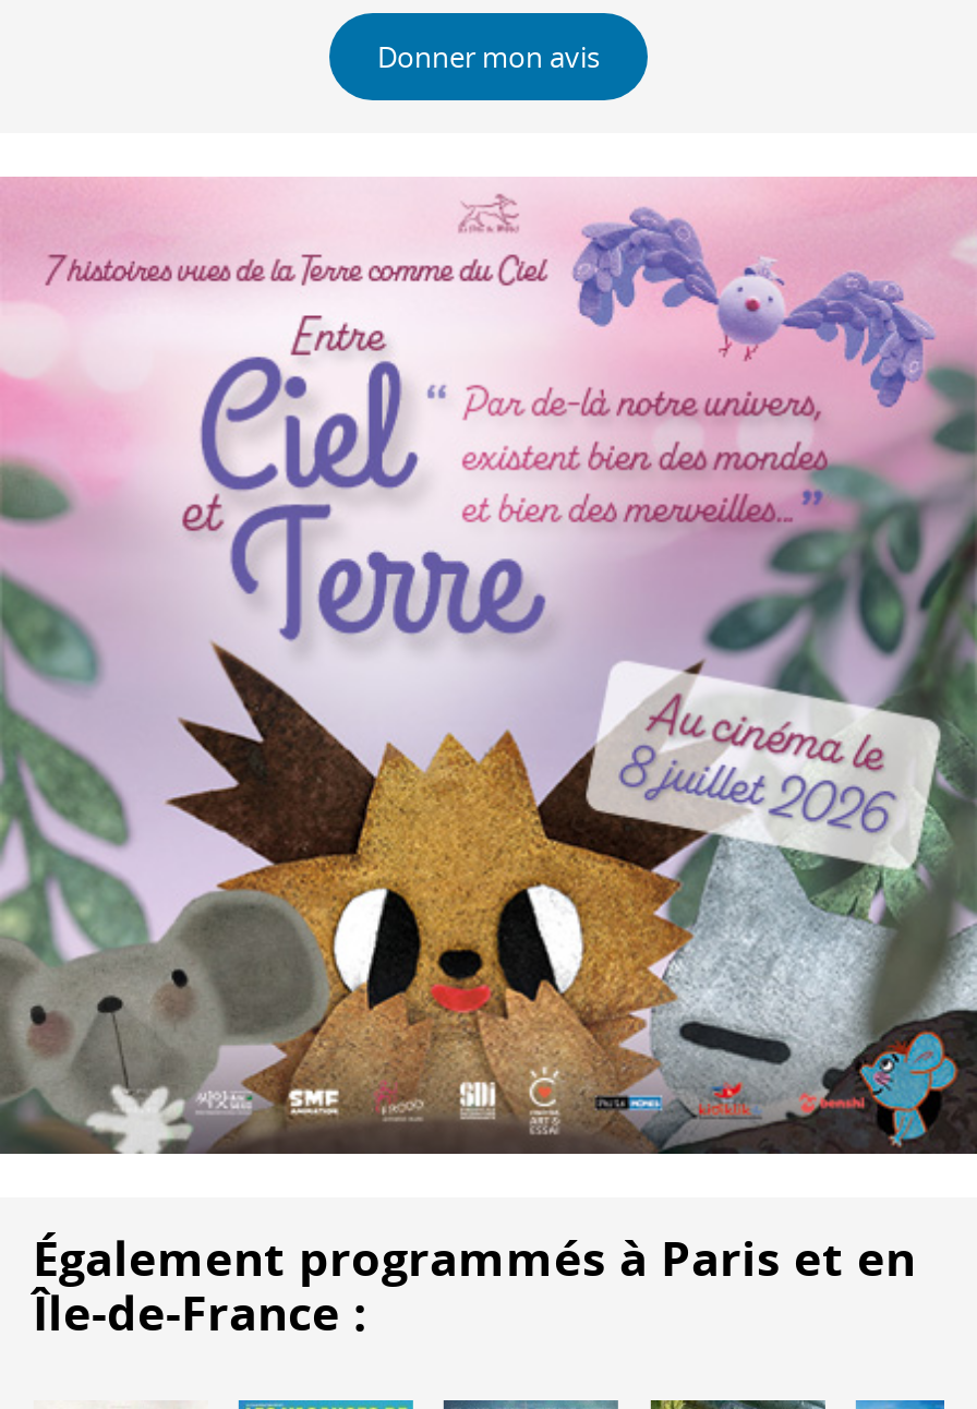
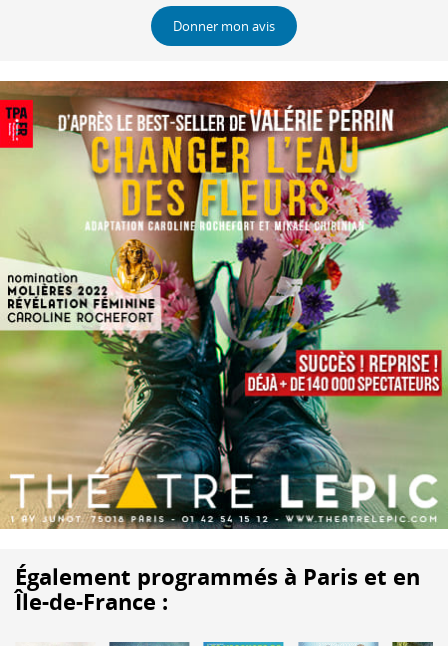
[7,177,970,1156] [image] -> [3,80,445,530] [image]

